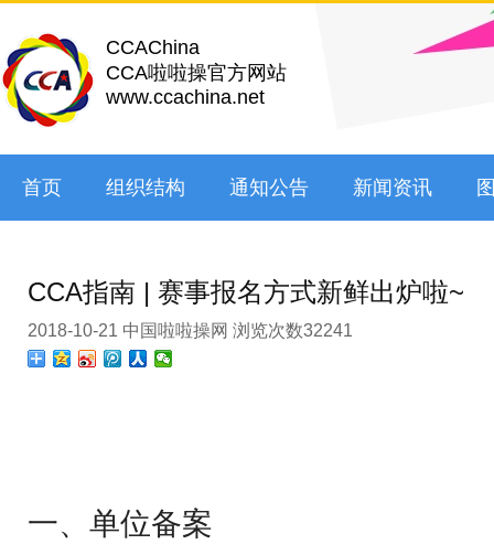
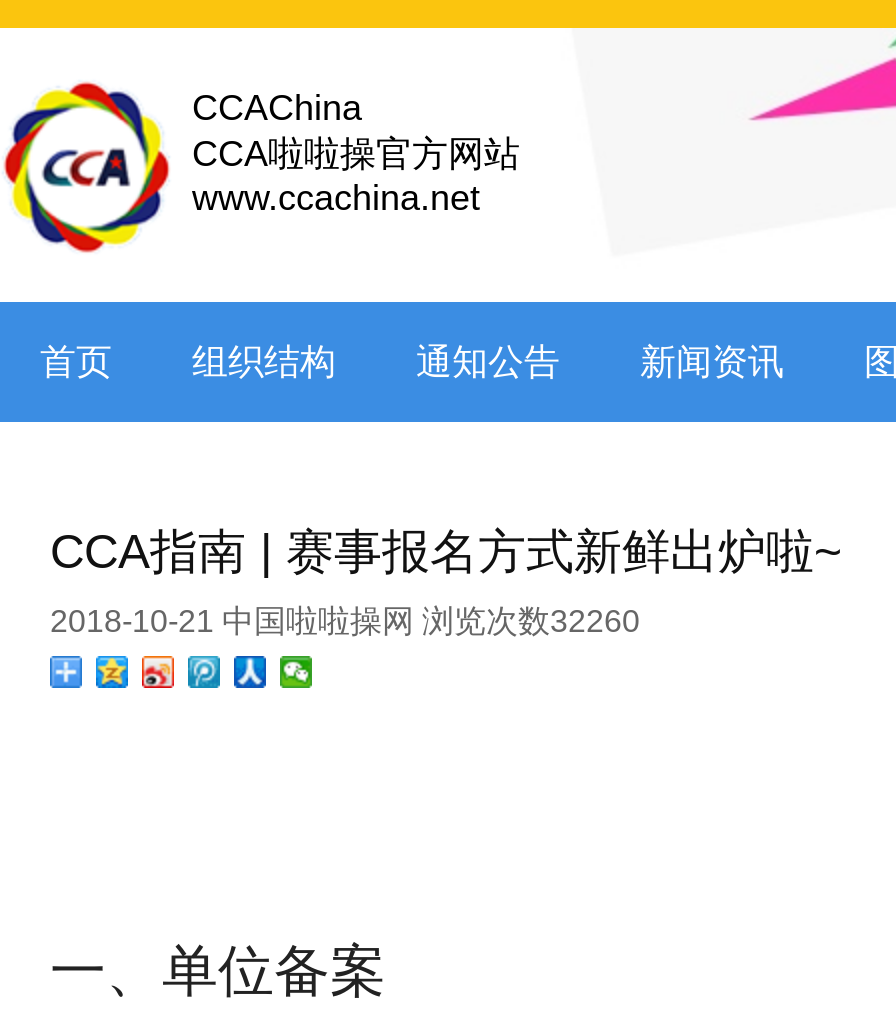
[28,321,353,340] 2018-10-21 中国啦啦操网 浏览次数32241 -> [50,604,640,638] 2018-10-21 中国啦啦操网 浏览次数32260

